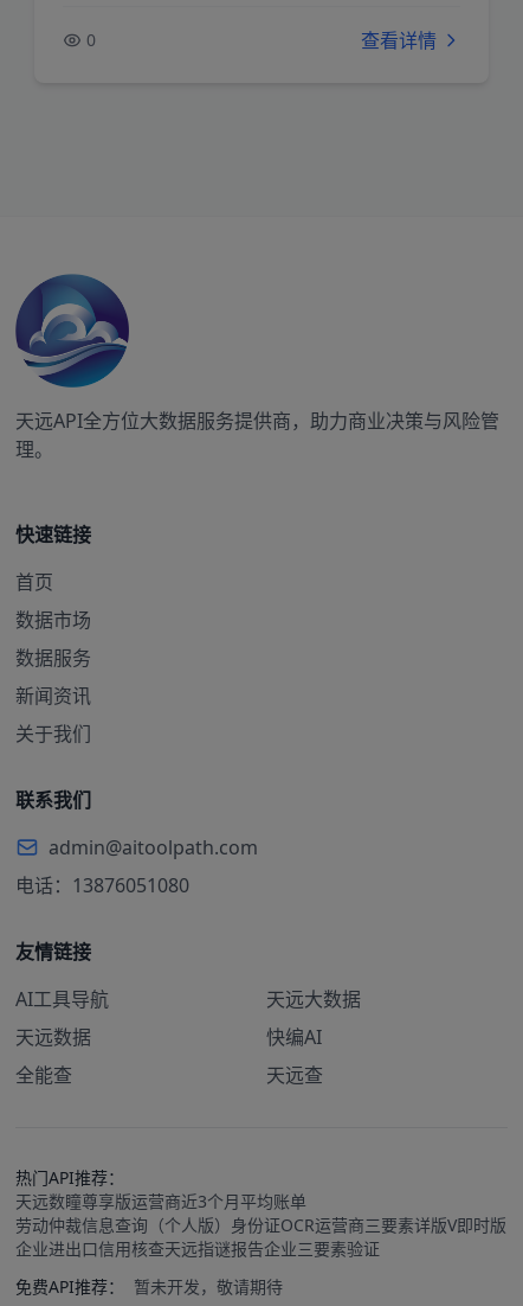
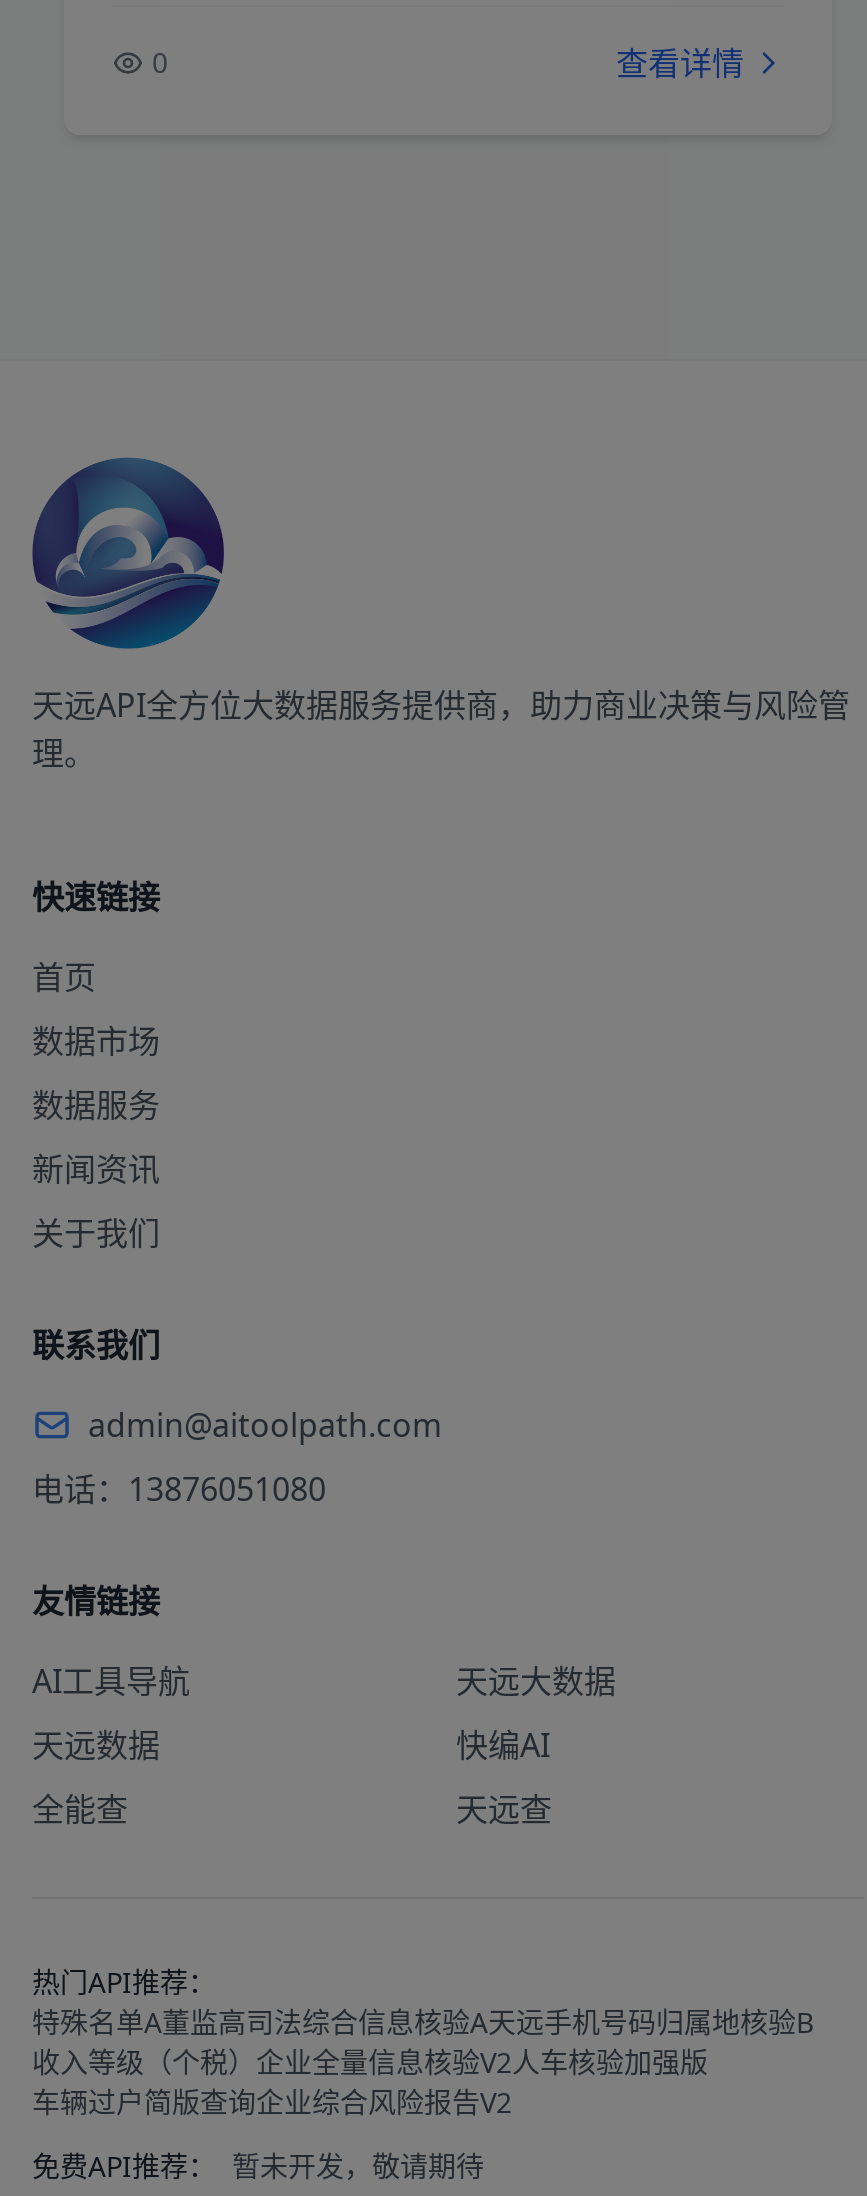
[15,1190,506,1260] 天远数瞳尊享版运营商近3个月平均账单 | 劳动仲裁信息查询（个人版）身份证OCR运营商三要素详版V即时版 | 企业进出口信用核查天远指谜报告企业三要素验证 -> [32,2003,814,2121] 特殊名单A董监高司法综合信息核验A天远手机号码归属地核验B | 收入等级（个税）企业全量信息核验V2人车核验加强版 | 车辆过户简版查询企业综合风险报告V2

